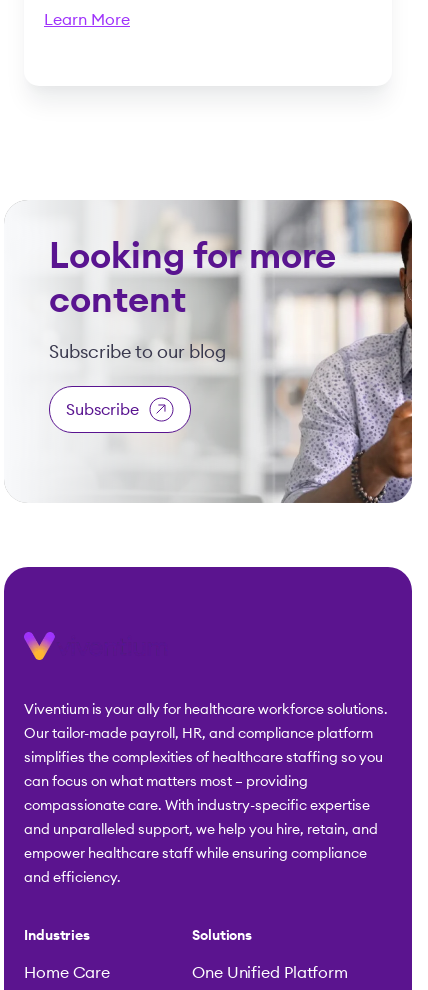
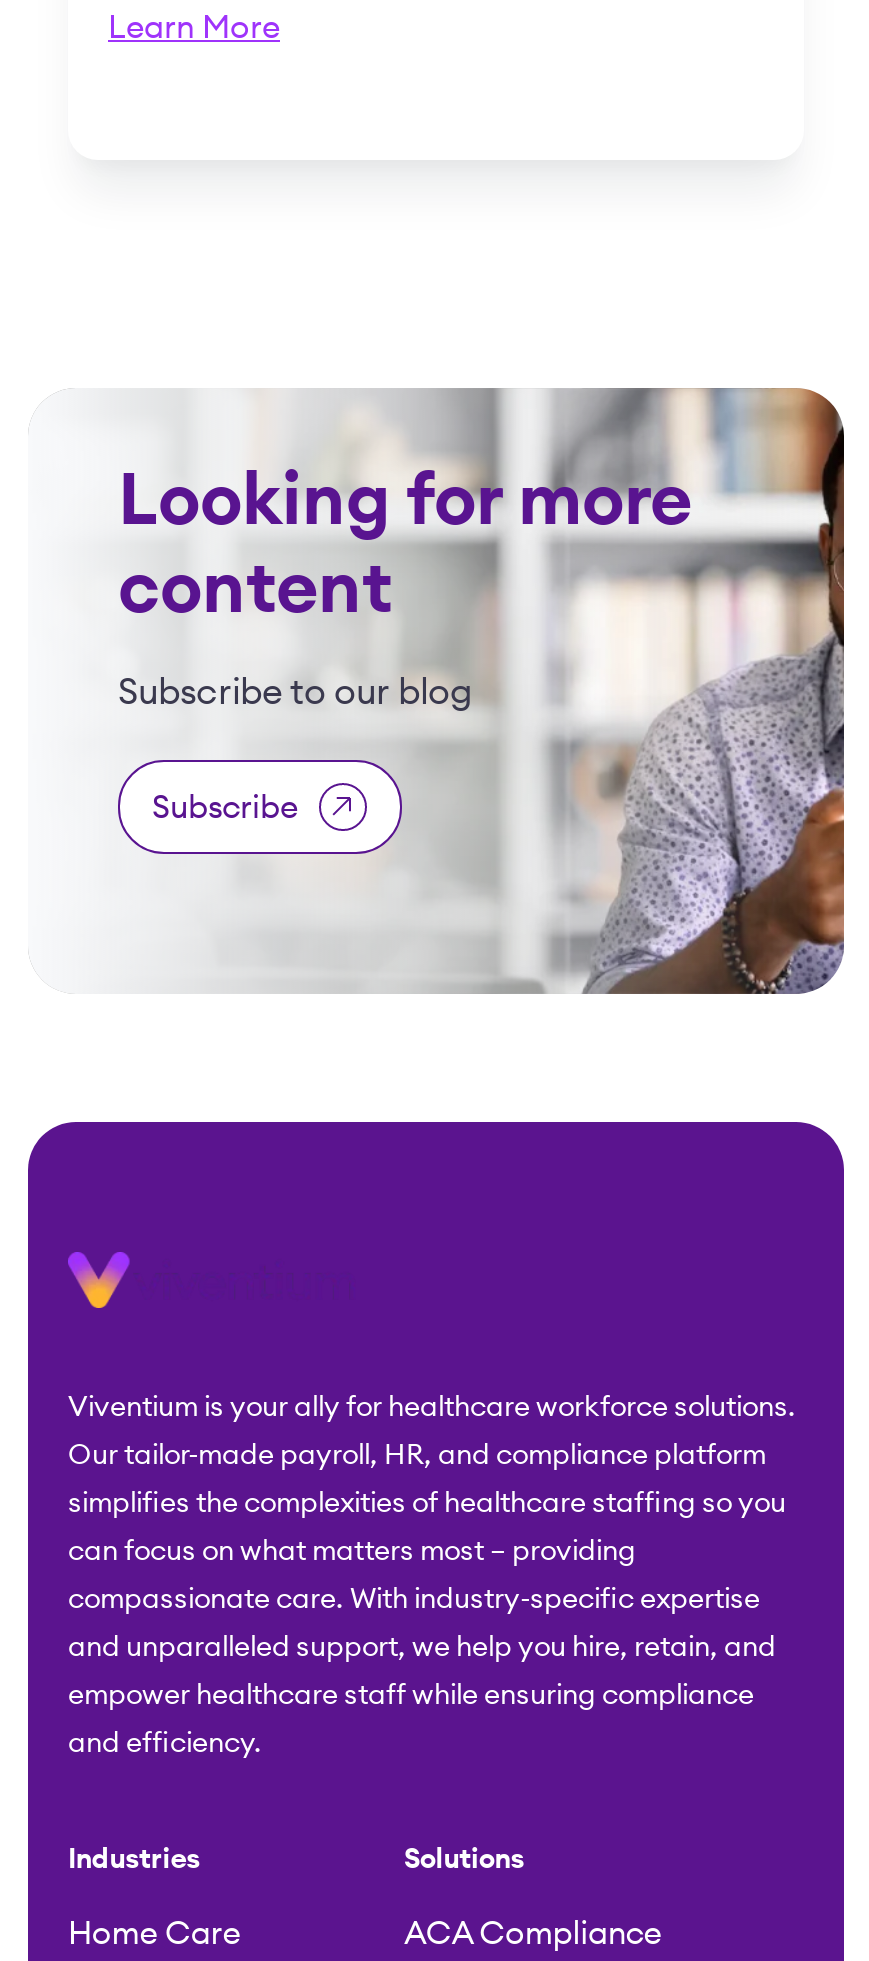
[192,965,348,981] One Unified Platform -> [404,1918,661,1950] ACA Compliance

